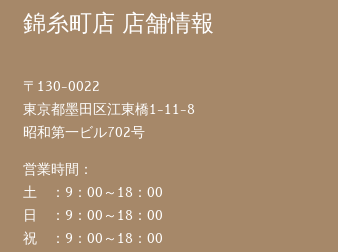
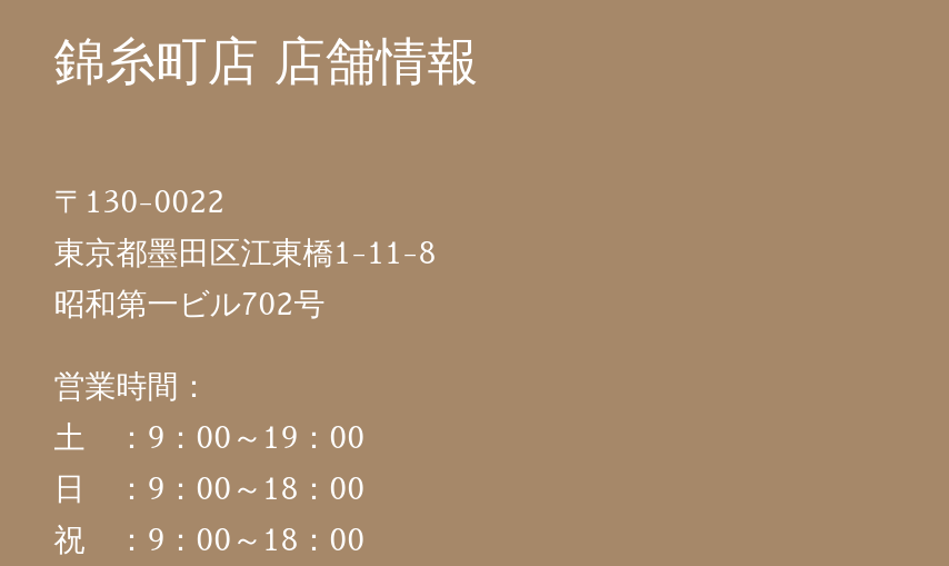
[23,185,163,199] 土 ：9：00～18：00 -> [54,421,365,452] 土 ：9：00～19：00

